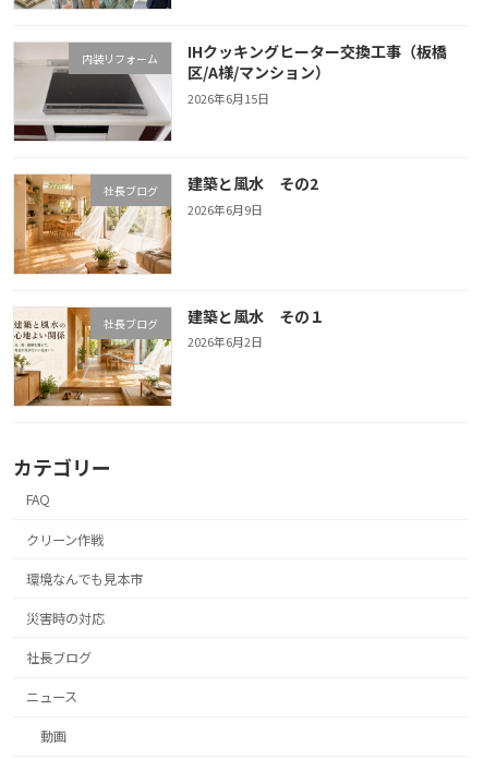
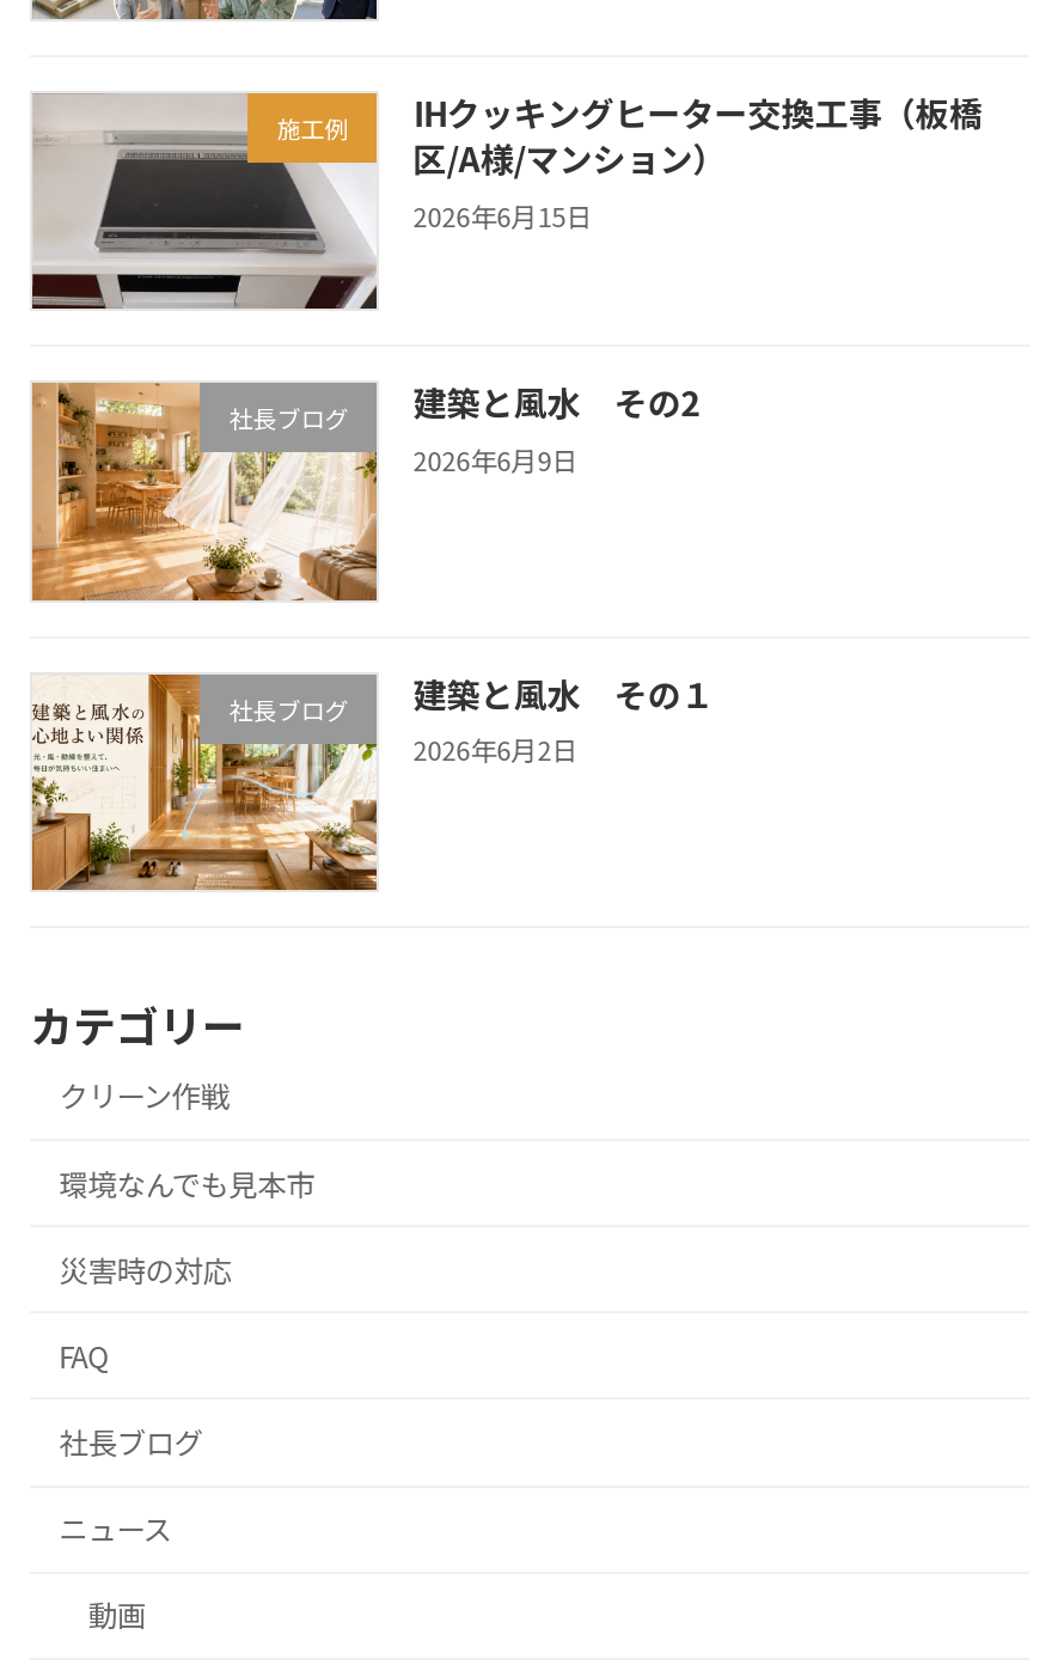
[82,50,158,67] 内装リフォーム -> [277,111,349,146] 施工例
moved [26,490,50,510] -> [59,1334,112,1377]: FAQ
moved [26,530,143,628] -> [59,1075,315,1291]: クリーン作戦 | 環境なんでも見本市 | 災害時の対応

